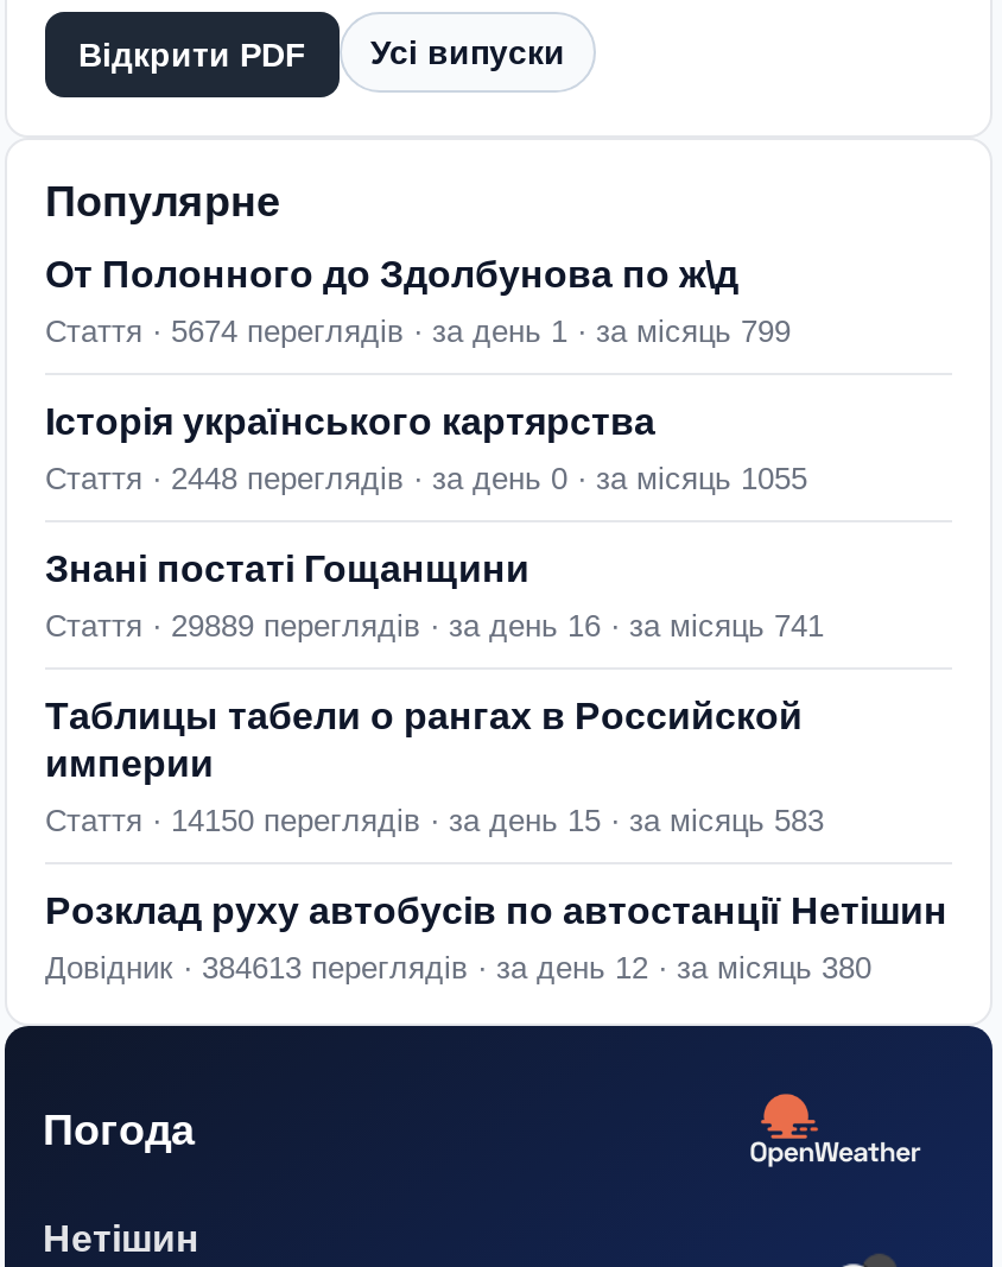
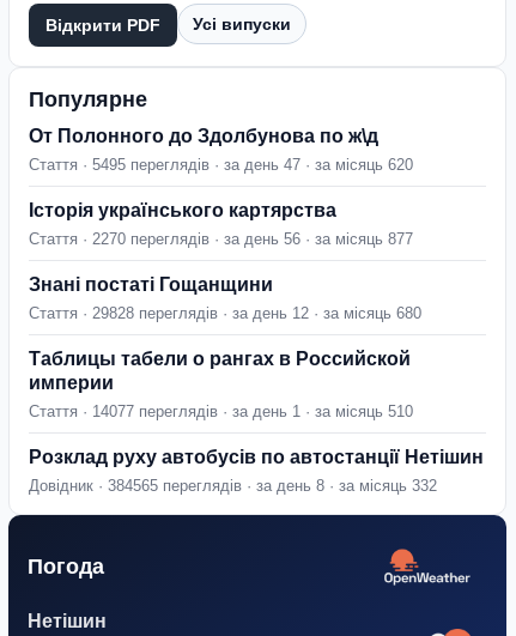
[45,313,791,349] Стаття · 5674 переглядів · за день 1 · за місяць 799 -> [29,155,413,173] Стаття · 5495 переглядів · за день 47 · за місяць 620
[45,461,807,496] Стаття · 2448 переглядів · за день 0 · за місяць 1055 -> [29,229,413,247] Стаття · 2270 переглядів · за день 56 · за місяць 877
[45,608,824,644] Стаття · 29889 переглядів · за день 16 · за місяць 741 -> [29,304,421,322] Стаття · 29828 переглядів · за день 12 · за місяць 680
[45,803,824,838] Стаття · 14150 переглядів · за день 15 · за місяць 583 -> [29,402,413,420] Стаття · 14077 переглядів · за день 1 · за місяць 510
[45,950,871,986] Довідник · 384613 переглядів · за день 12 · за місяць 380 -> [29,476,437,494] Довідник · 384565 переглядів · за день 8 · за місяць 332

